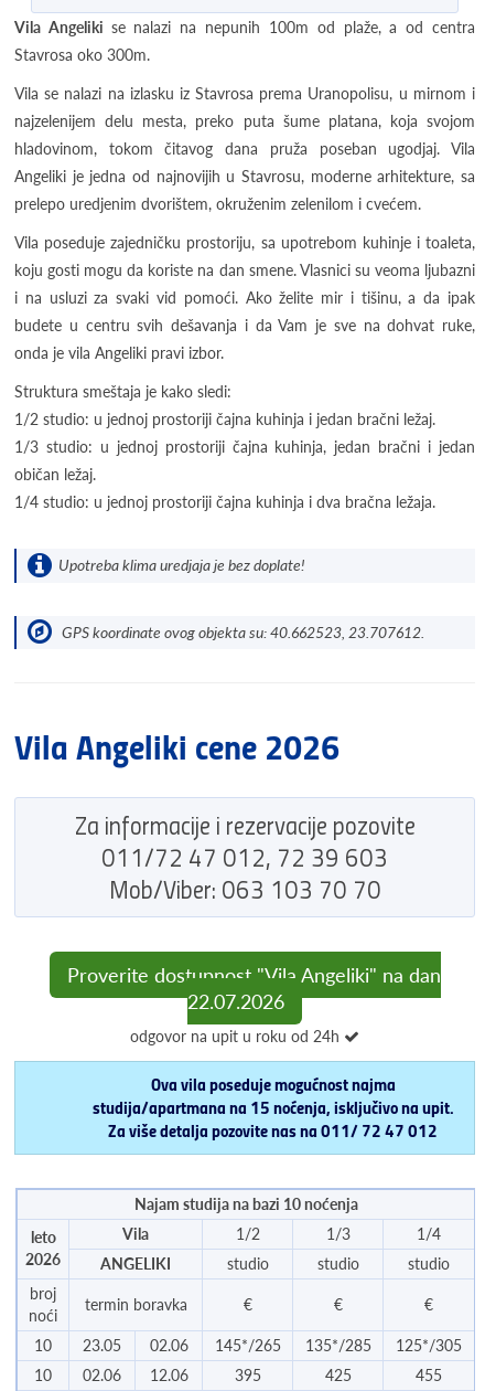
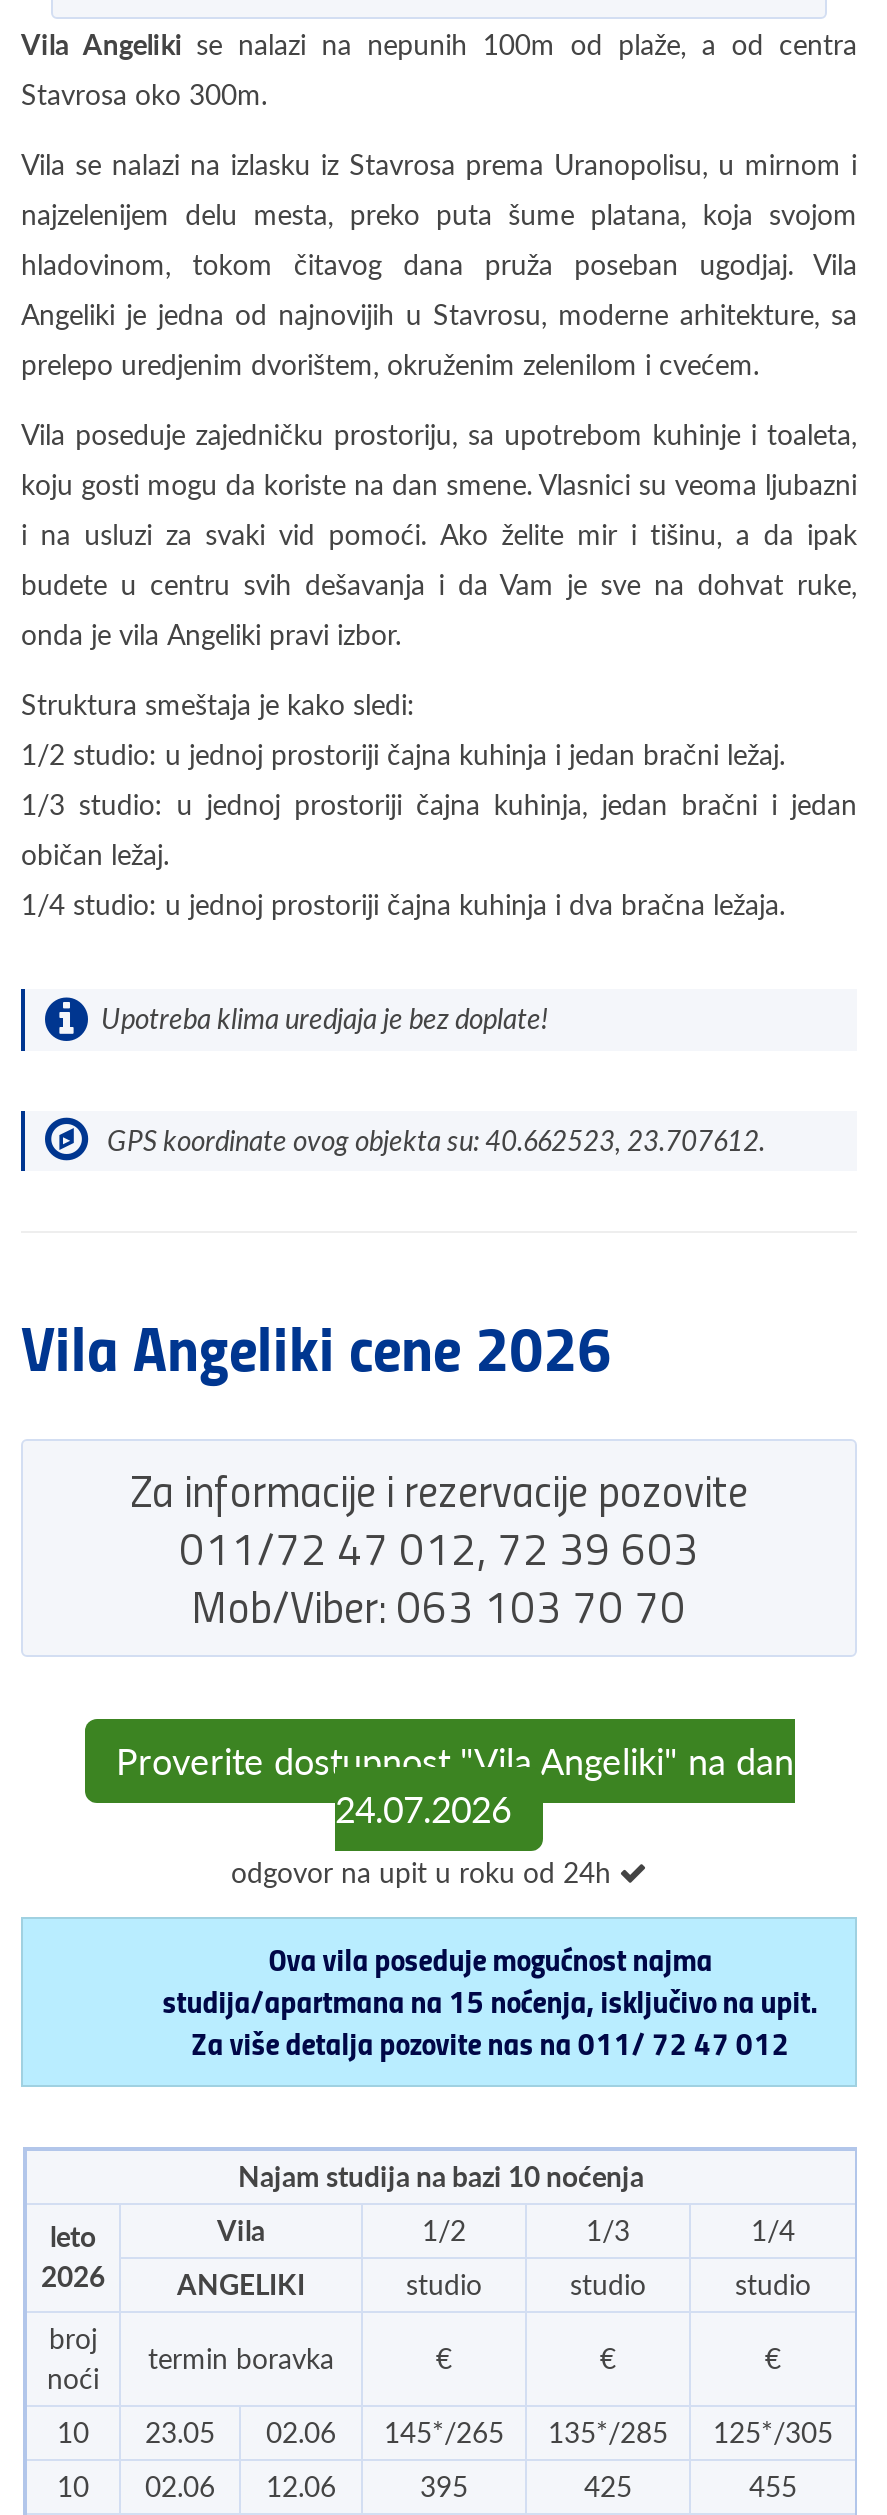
[187,989,284,1014] 22.07.2026 -> [335,1787,511,1831] 24.07.2026

